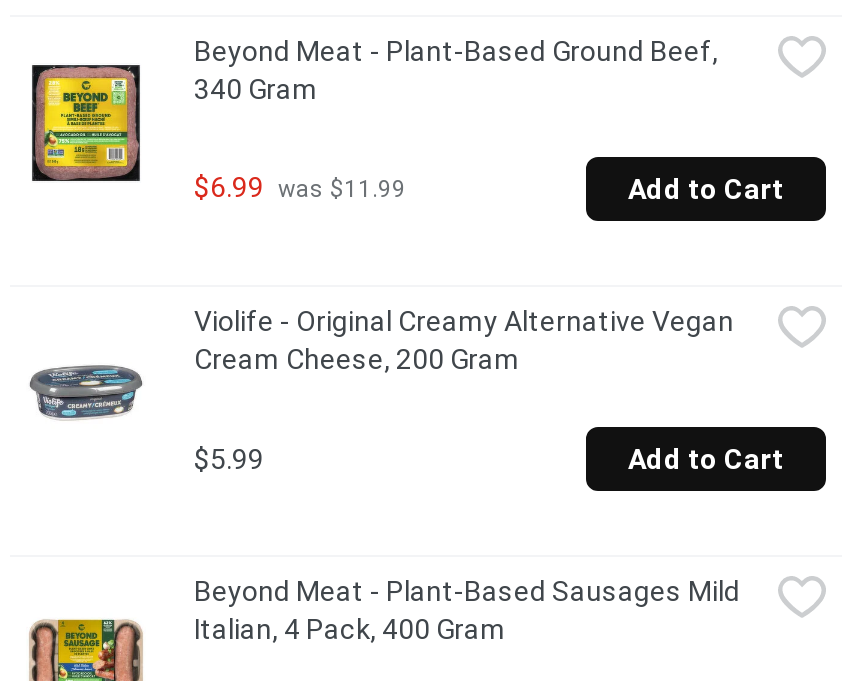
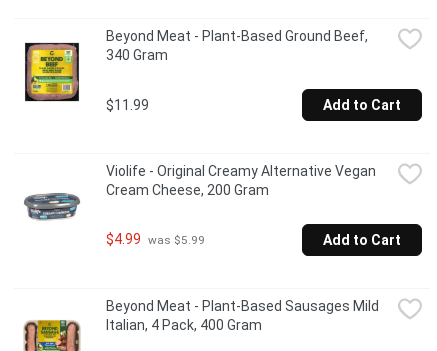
[194,171,406,203] $6.99 was $11.99 -> [106,97,149,113] $11.99
[194,442,264,474] $5.99 -> [106,231,205,247] $4.99 was $5.99

